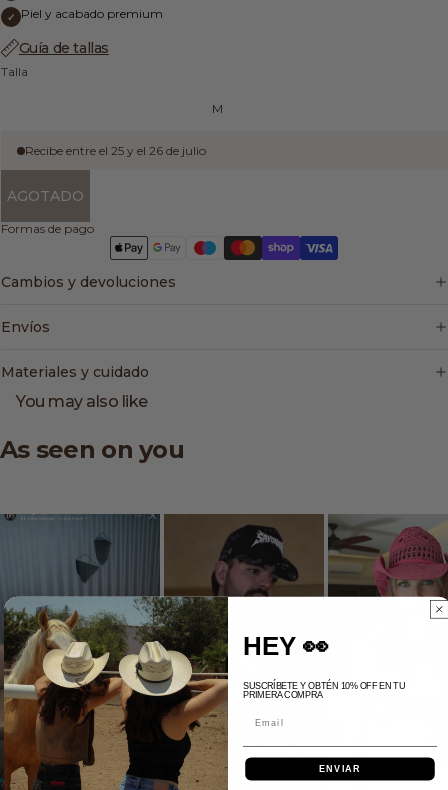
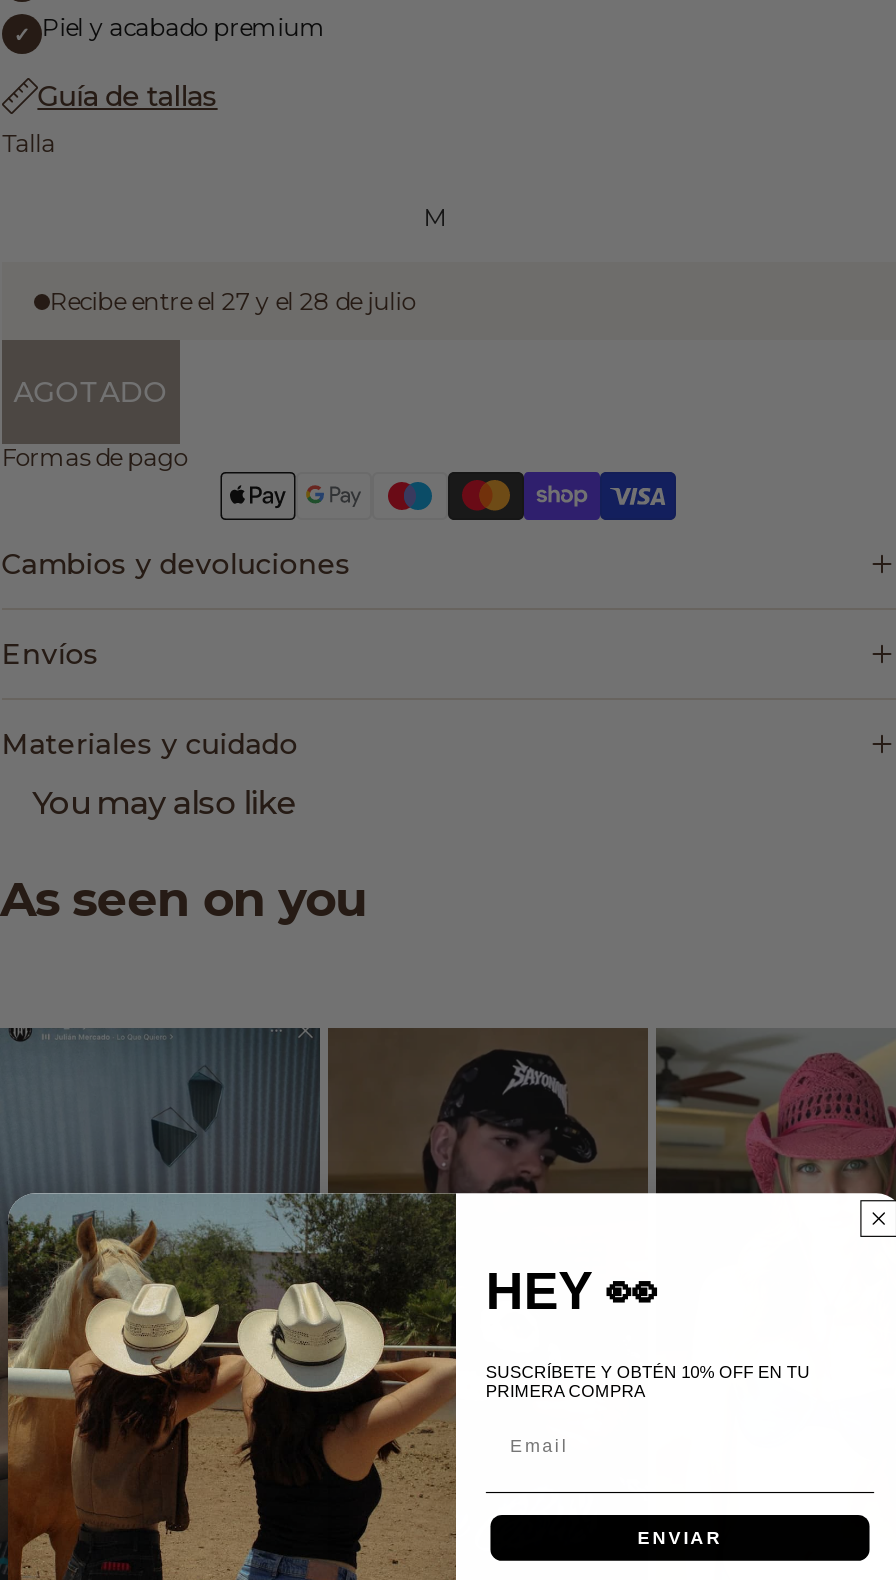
[25,143,206,158] Recibe entre el 25 y el 26 de julio -> [49,287,415,317] Recibe entre el 27 y el 28 de julio

